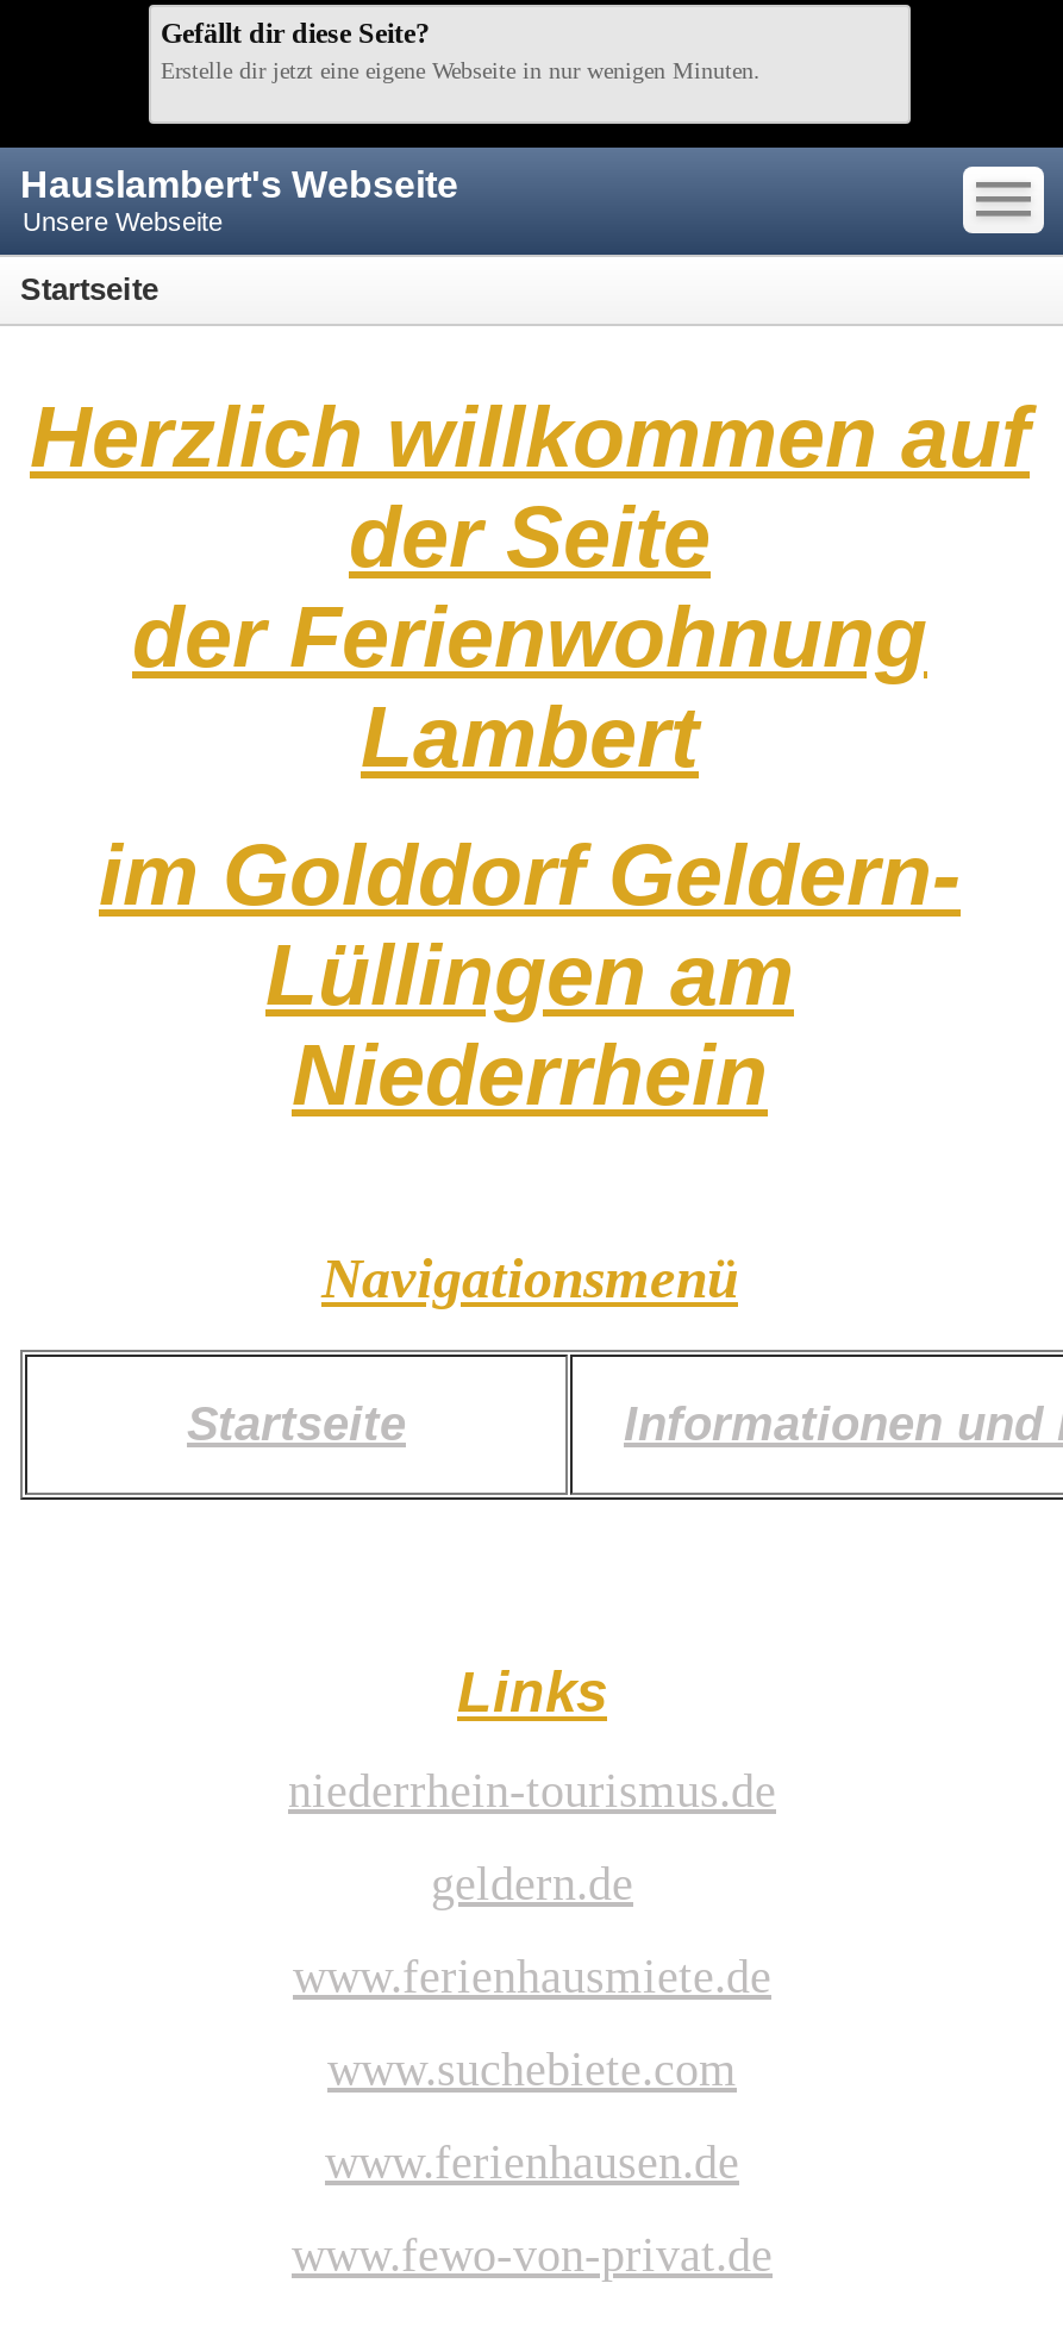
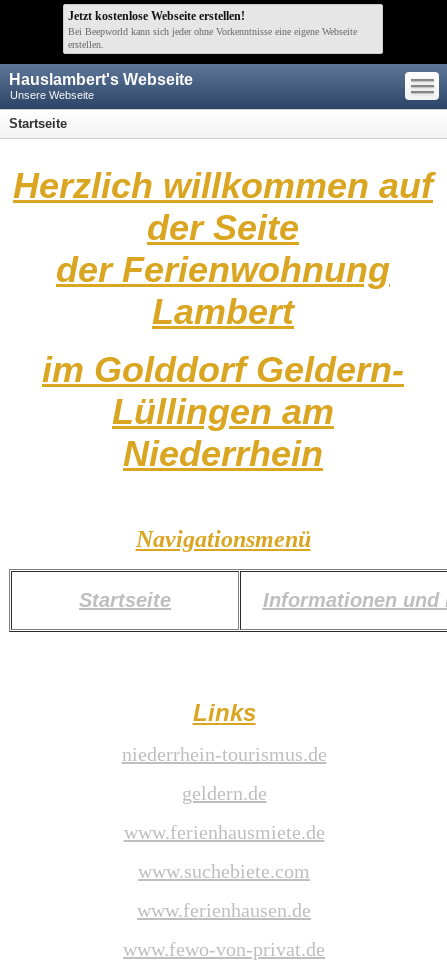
[161,17,761,83] Gefällt dir diese Seite? | Erstelle dir jetzt eine eigene Webseite in nur wenigen Minuten. -> [68,9,357,50] Jetzt kostenlose Webseite erstellen! | Bei Beepworld kann sich jeder ohne Vorkenntnisse eine eigene Webseite | erstellen.

